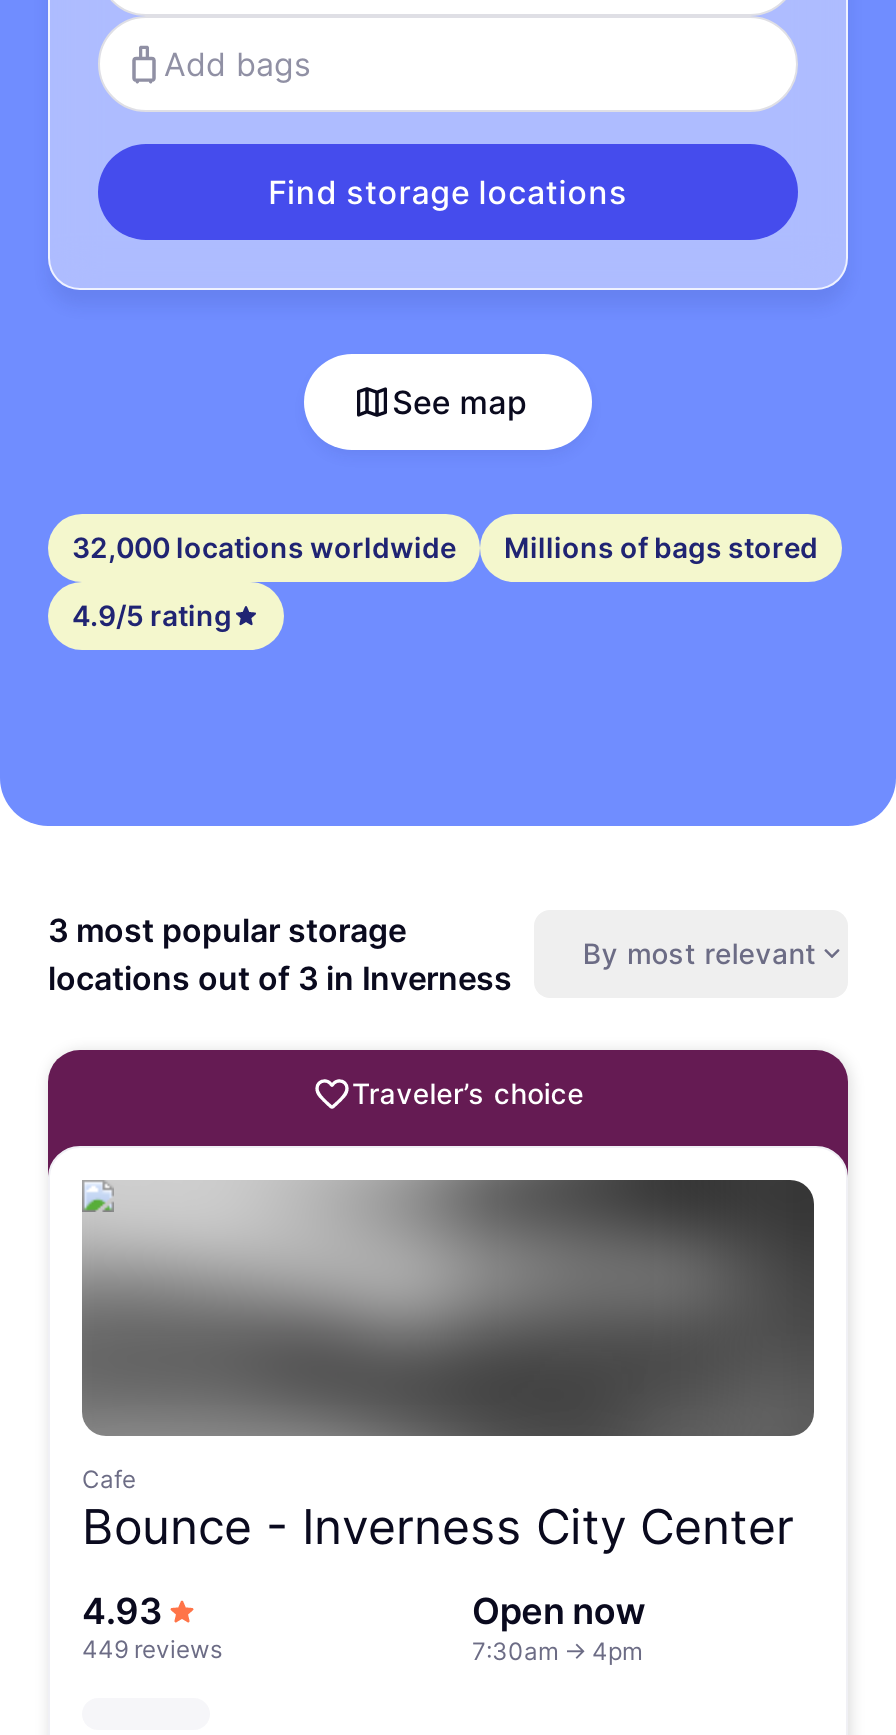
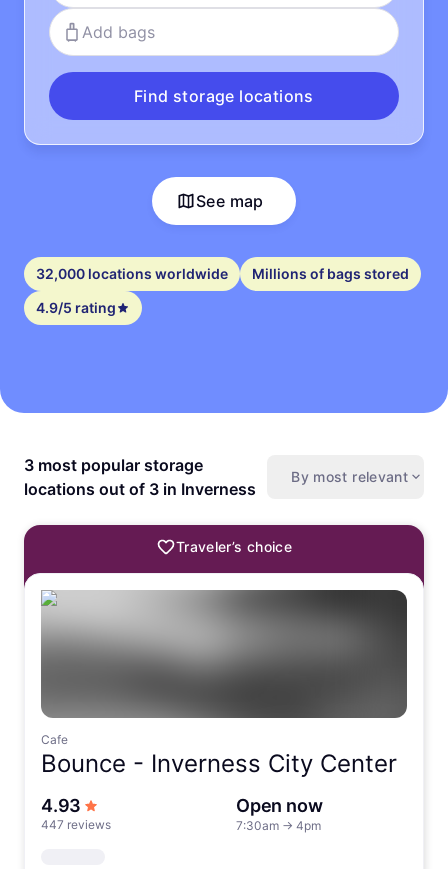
[82,1634,222,1664] 449 reviews -> [41,817,111,832] 447 reviews

